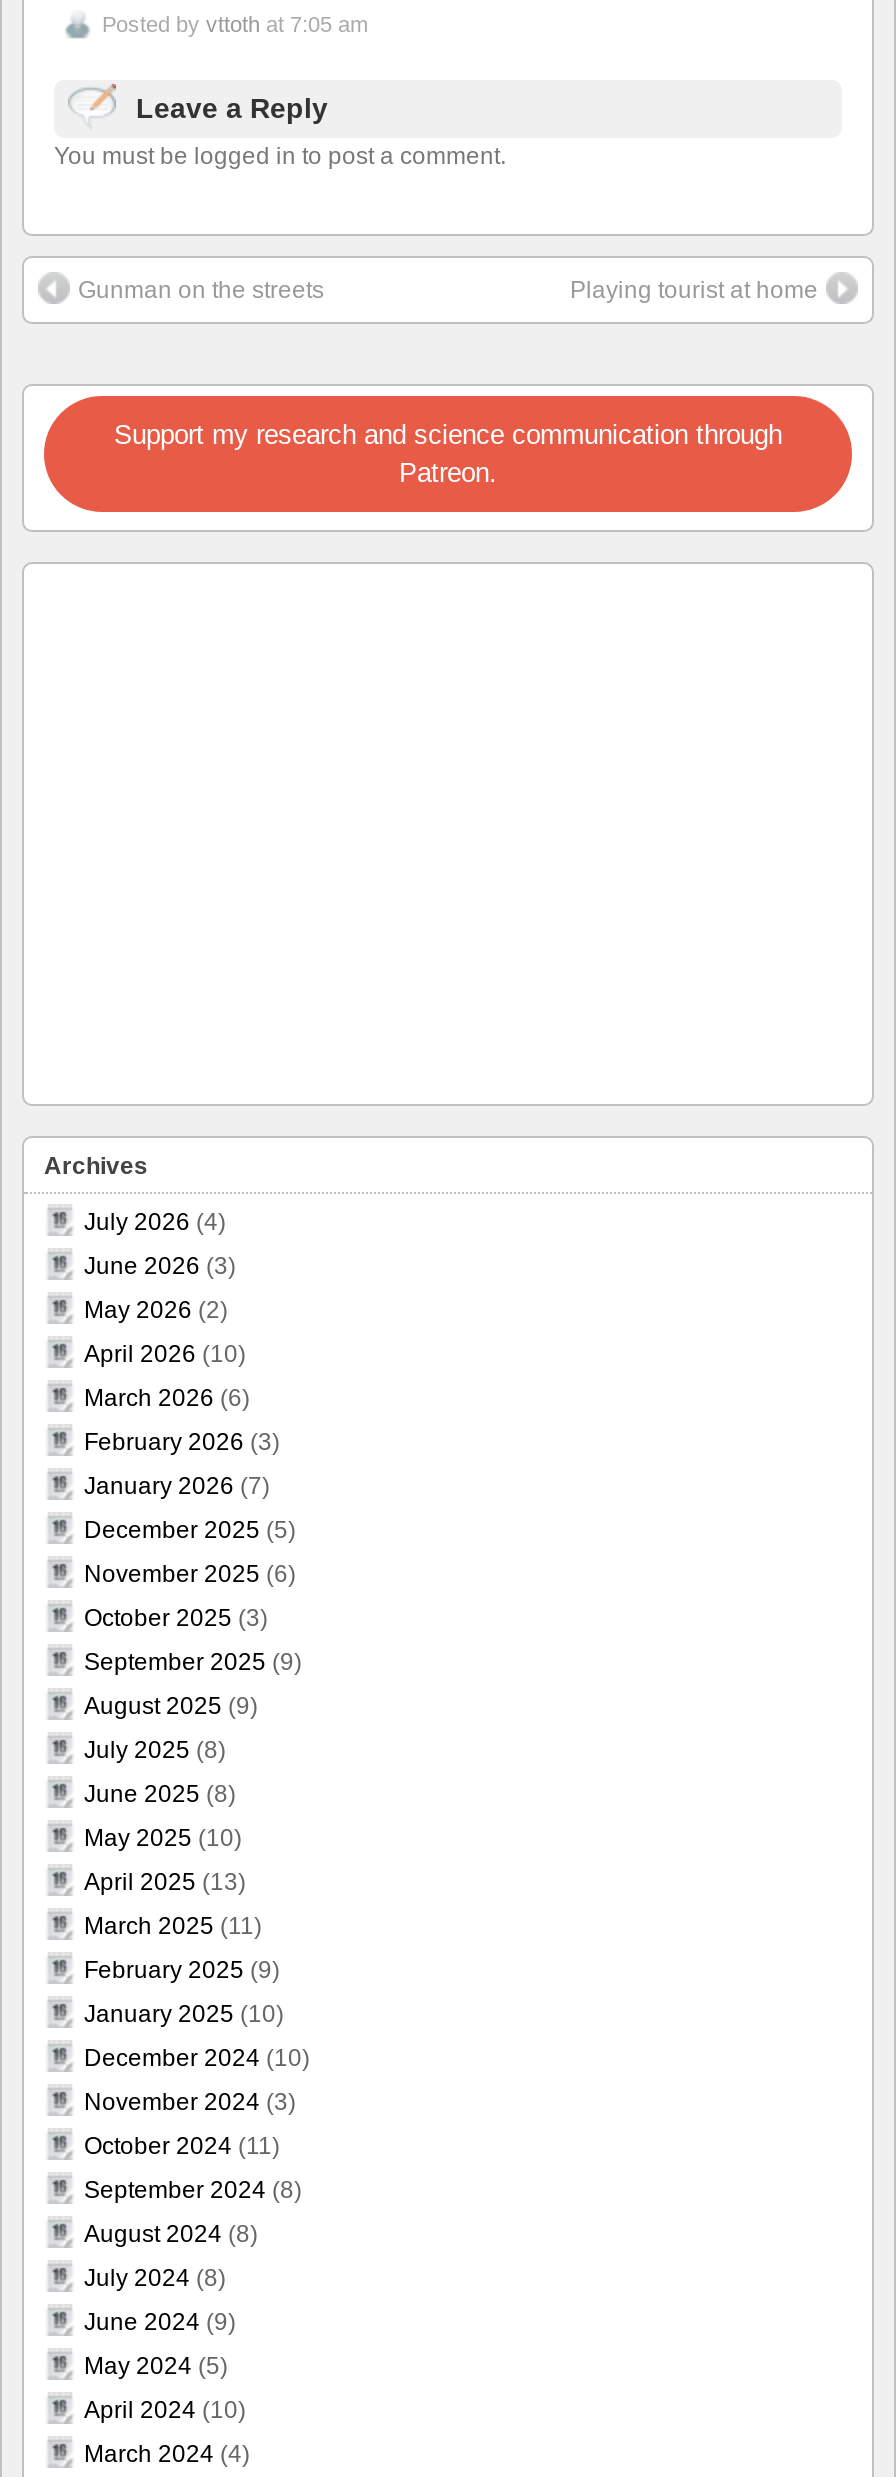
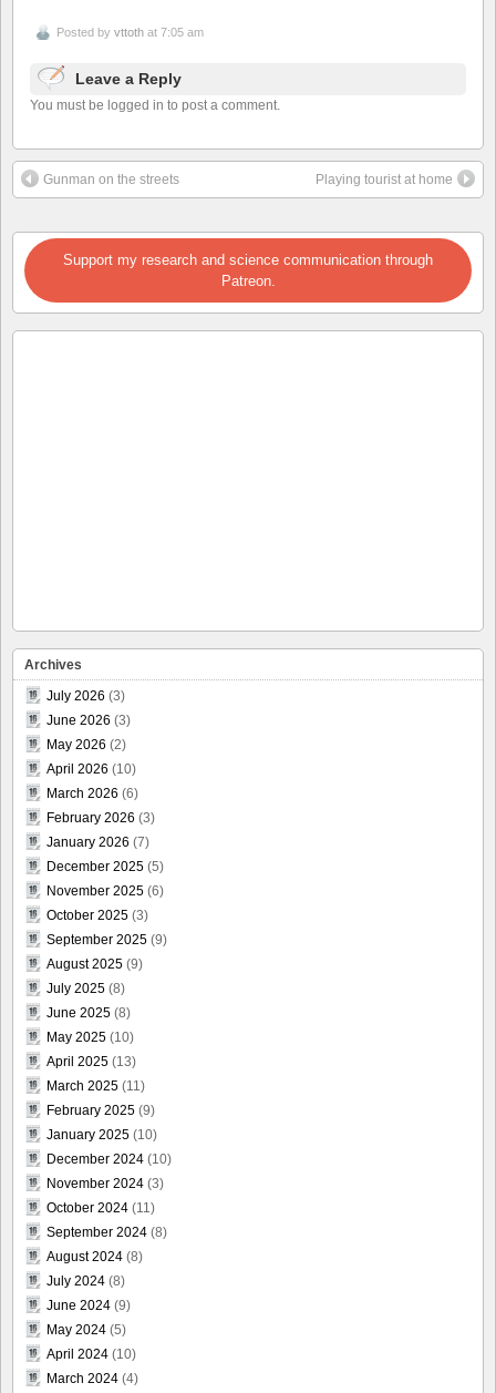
[84,1208,226,1236] July 2026 (4) -> [46,688,125,703] July 2026 (3)

